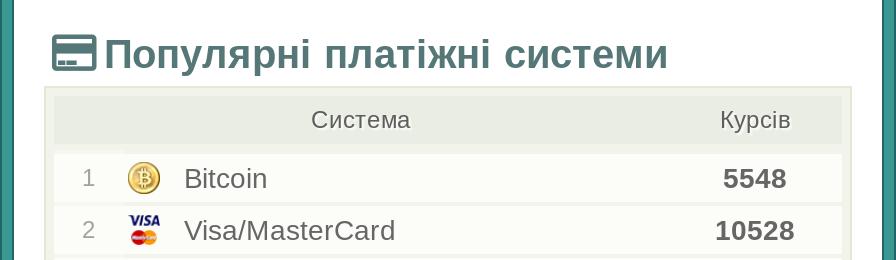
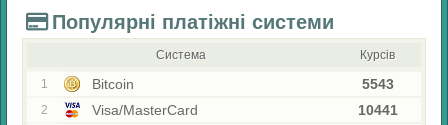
[723,162,787,194] 5548 -> [361,76,393,92] 5543
[715,214,795,246] 10528 -> [357,102,397,118] 10441

